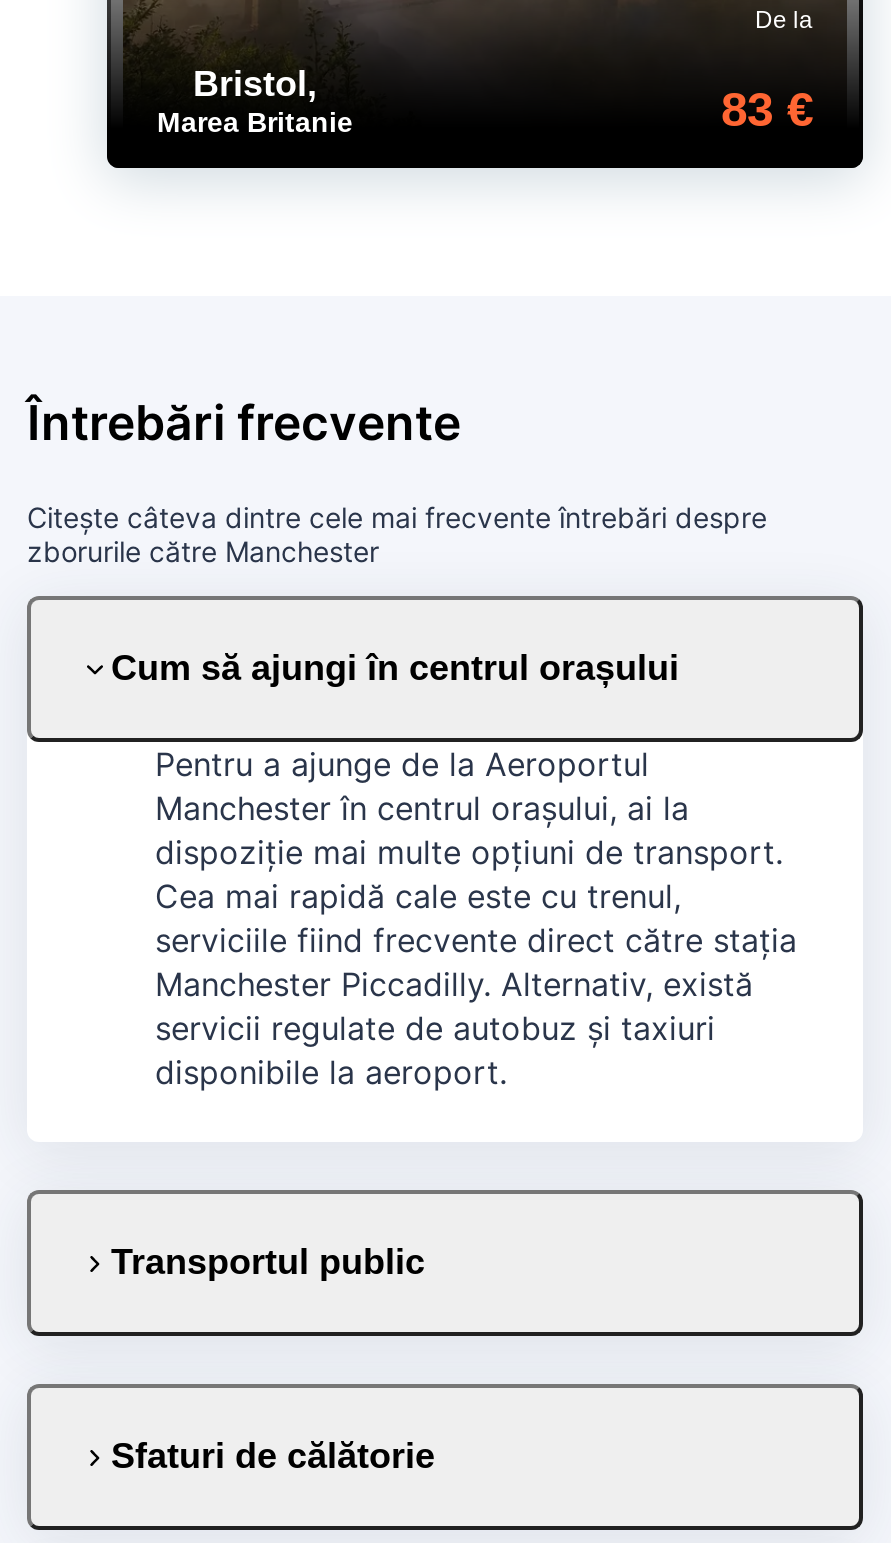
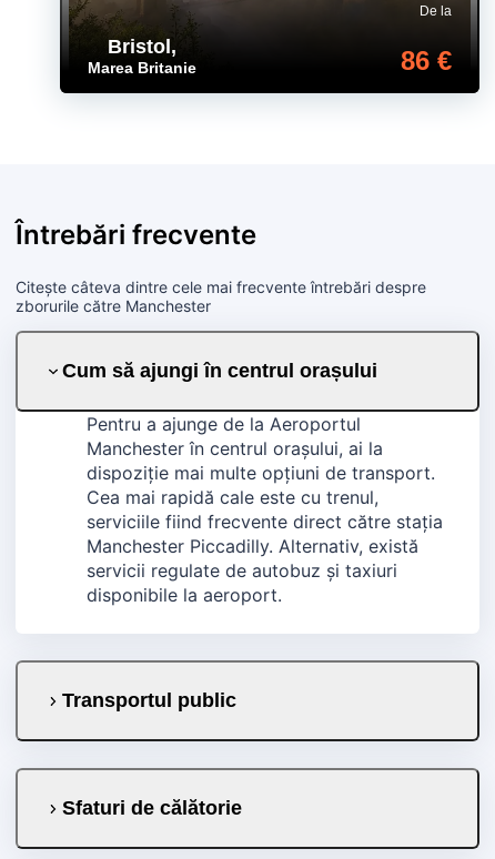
[721,83,813,137] 83 € -> [401,46,452,76] 86 €

